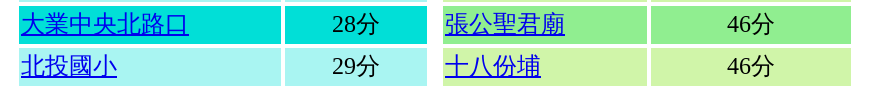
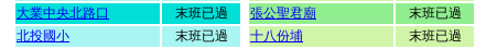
[332,10,380,38] 28分 -> [175,5,228,21] 末班已過
[727,10,775,38] 46分 -> [408,5,461,21] 末班已過
[332,52,380,80] 29分 -> [175,28,228,44] 末班已過
[727,52,775,80] 46分 -> [408,28,461,44] 末班已過

